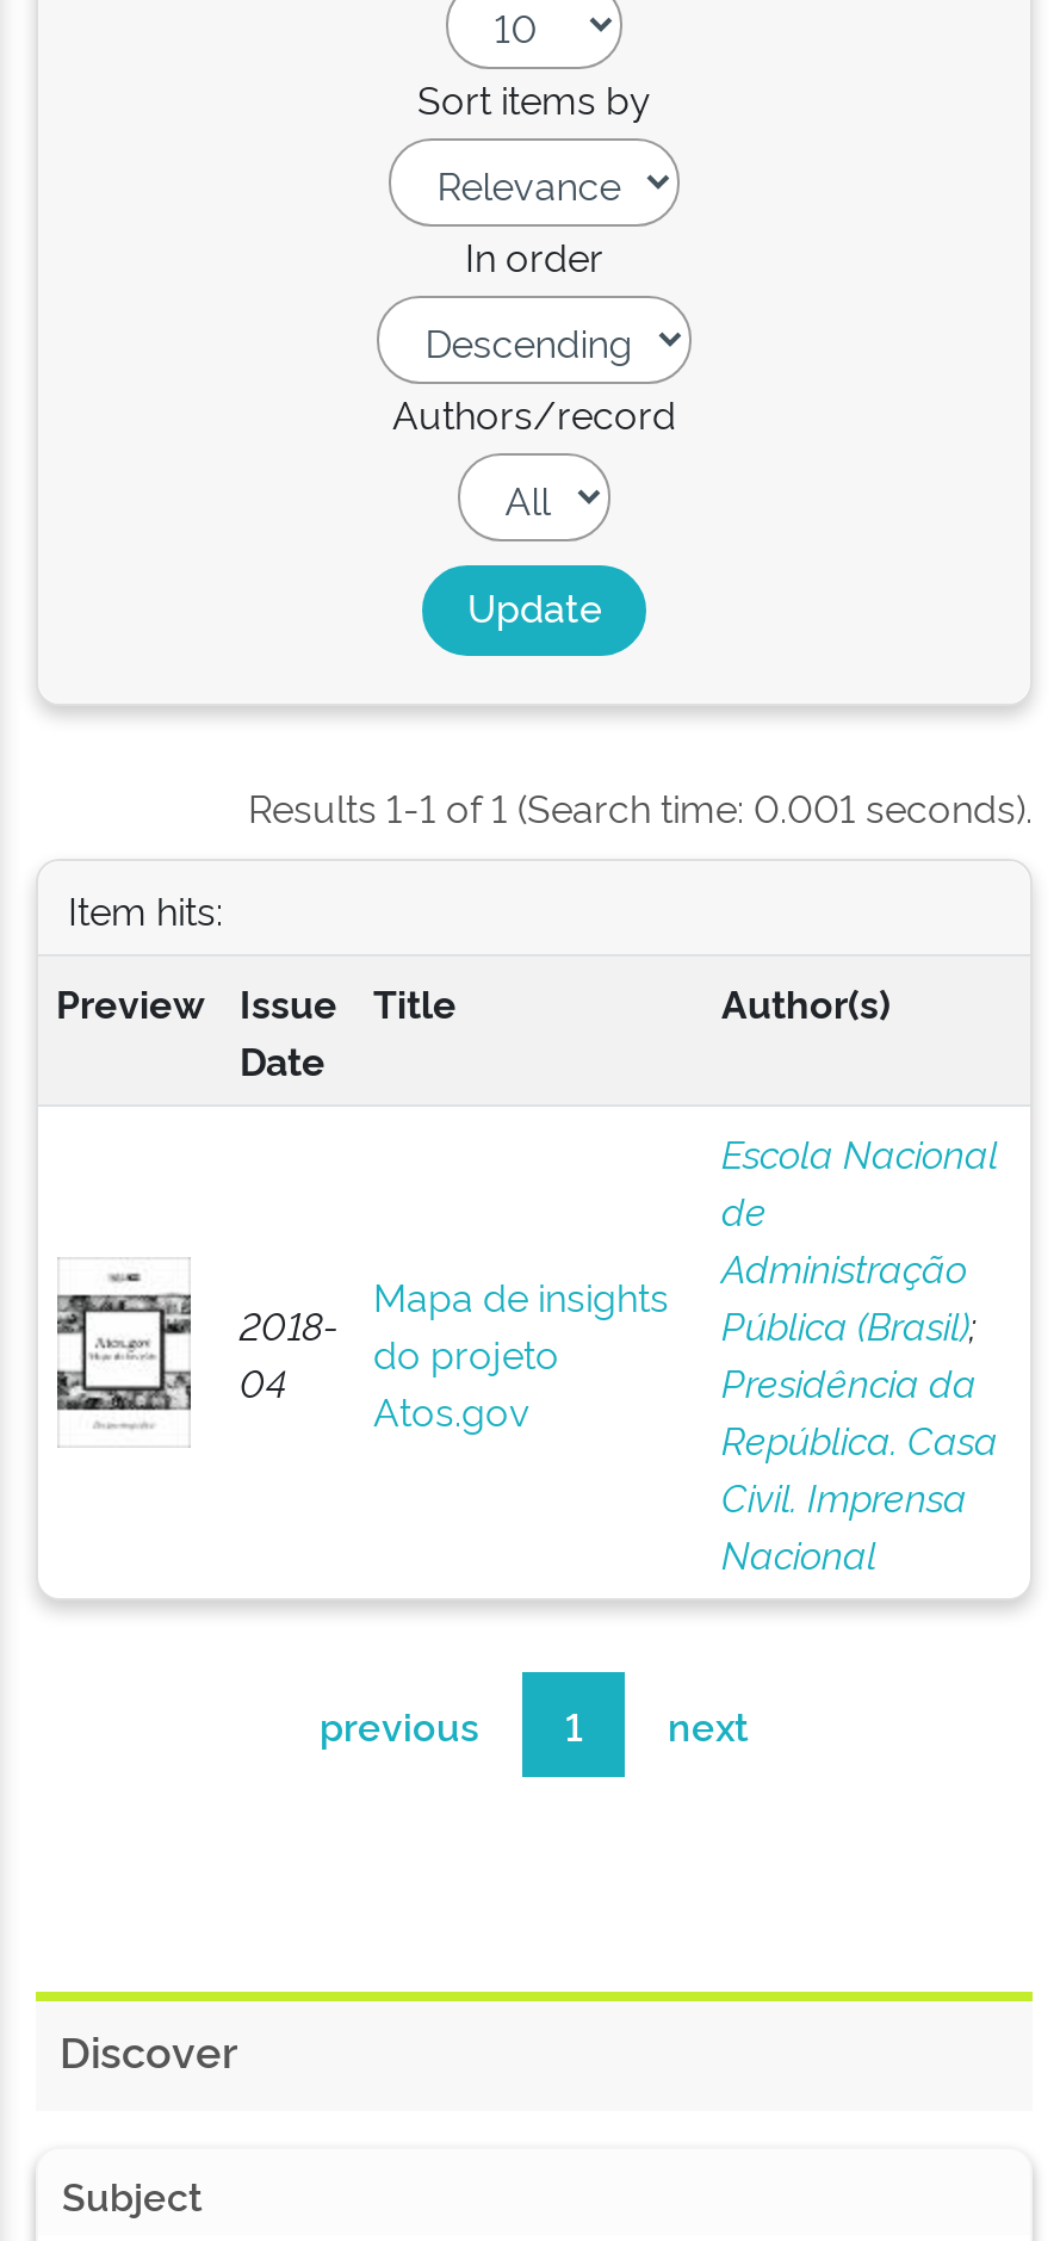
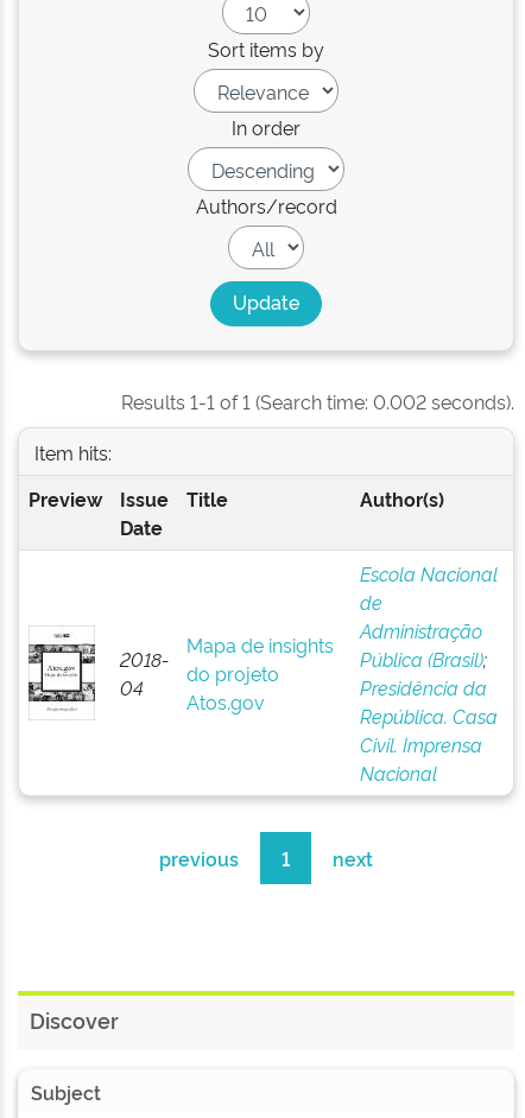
[248,780,1033,832] Results 1-1 of 1 (Search time: 0.001 seconds). -> [121,388,514,414] Results 1-1 of 1 (Search time: 0.002 seconds).

